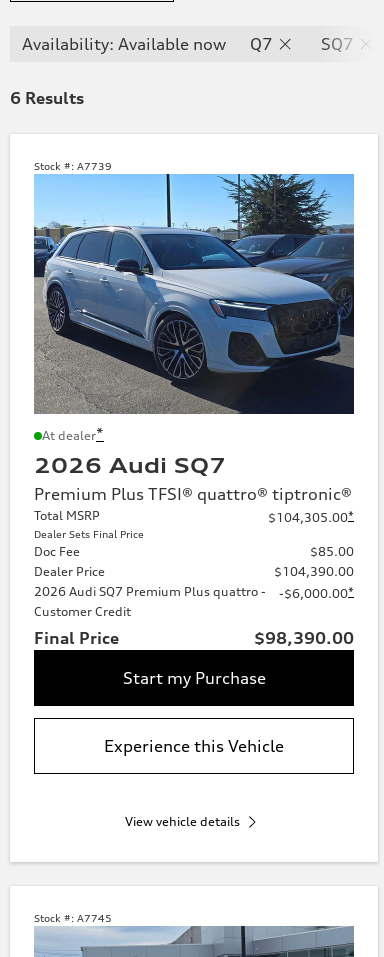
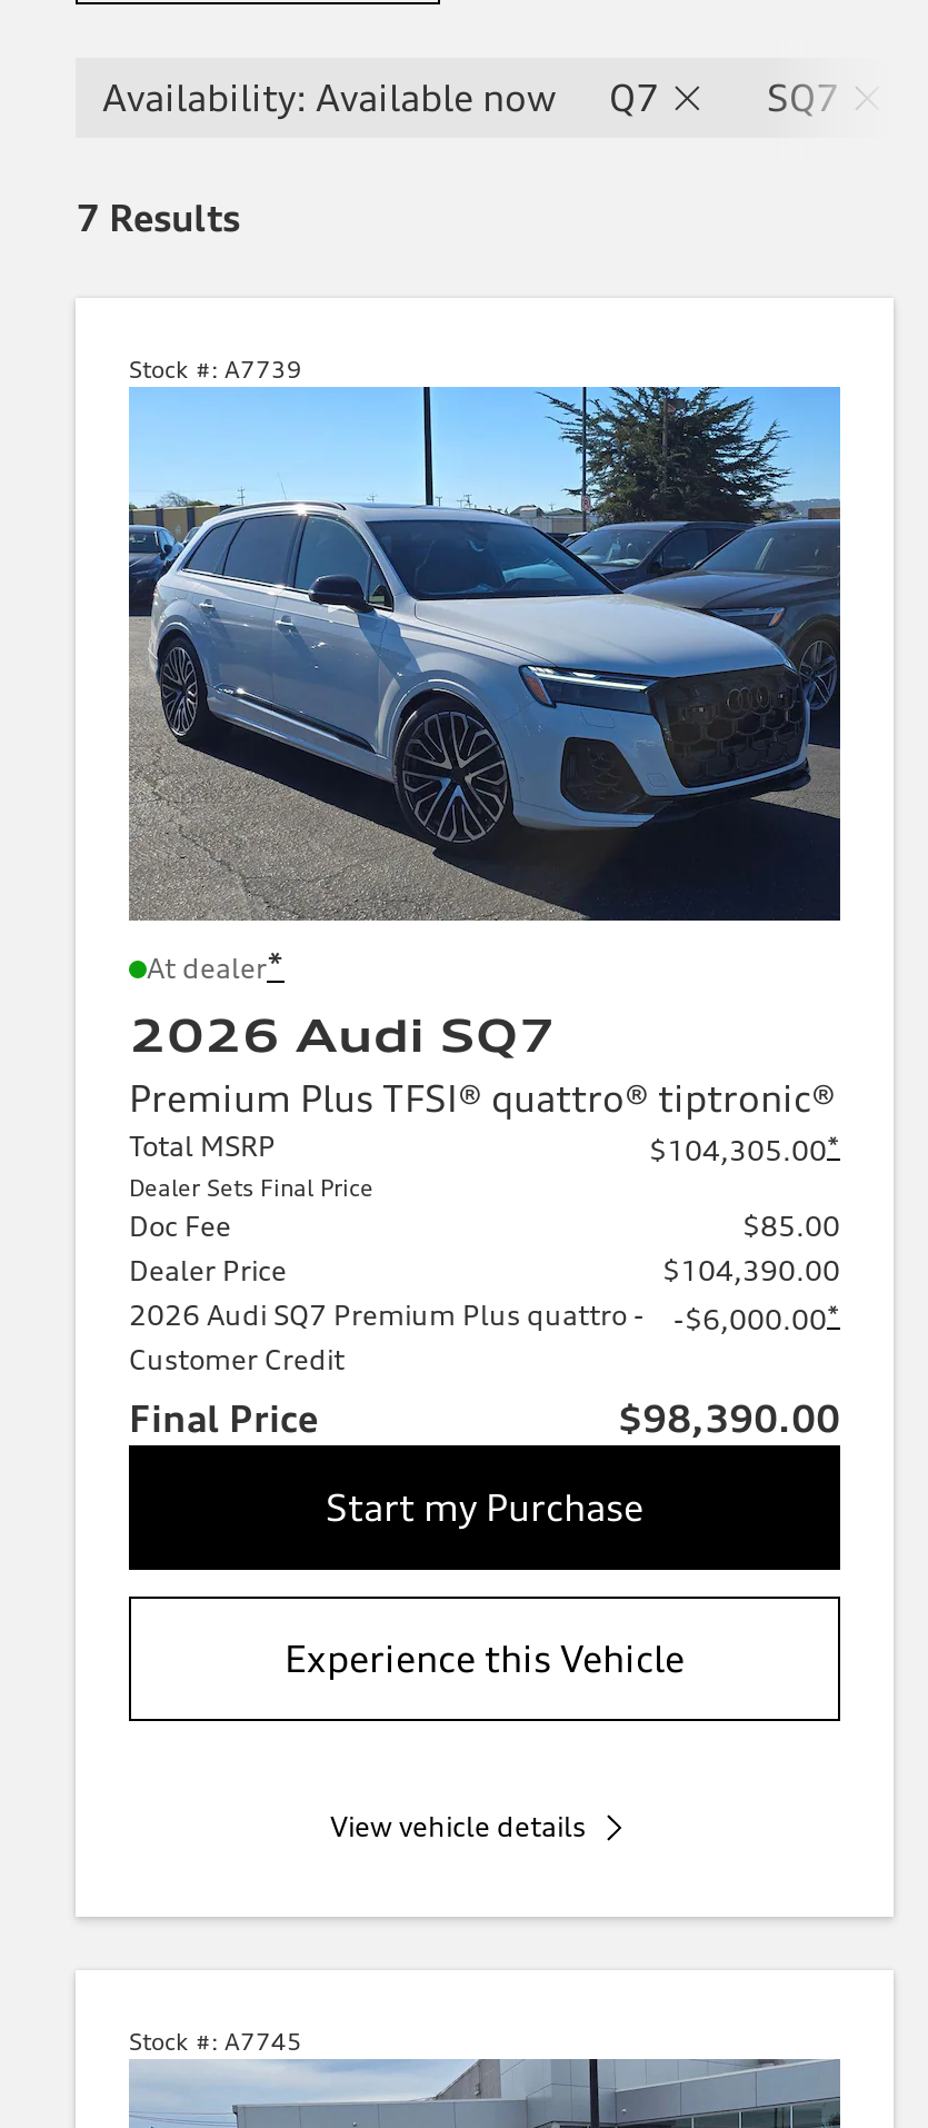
[10,88,84,108] 6 Results -> [76,196,240,240] 7 Results

